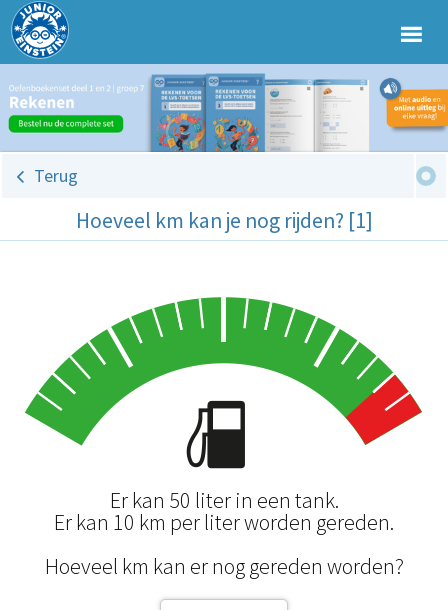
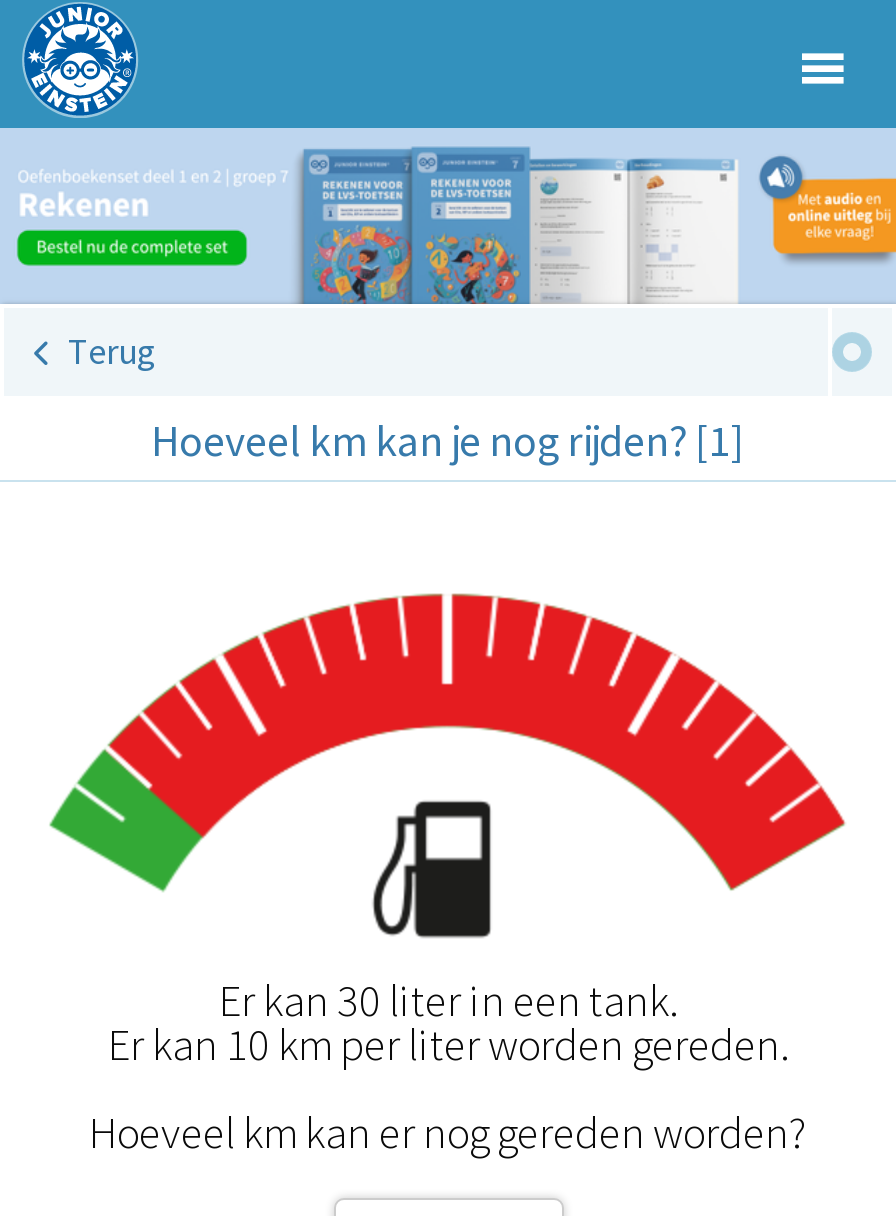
[54,296,420,418] [image] -> [108,592,844,838] [image]
[109,485,338,513] Er kan 50 liter in een tank. -> [219,971,677,1027] Er kan 30 liter in een tank.

